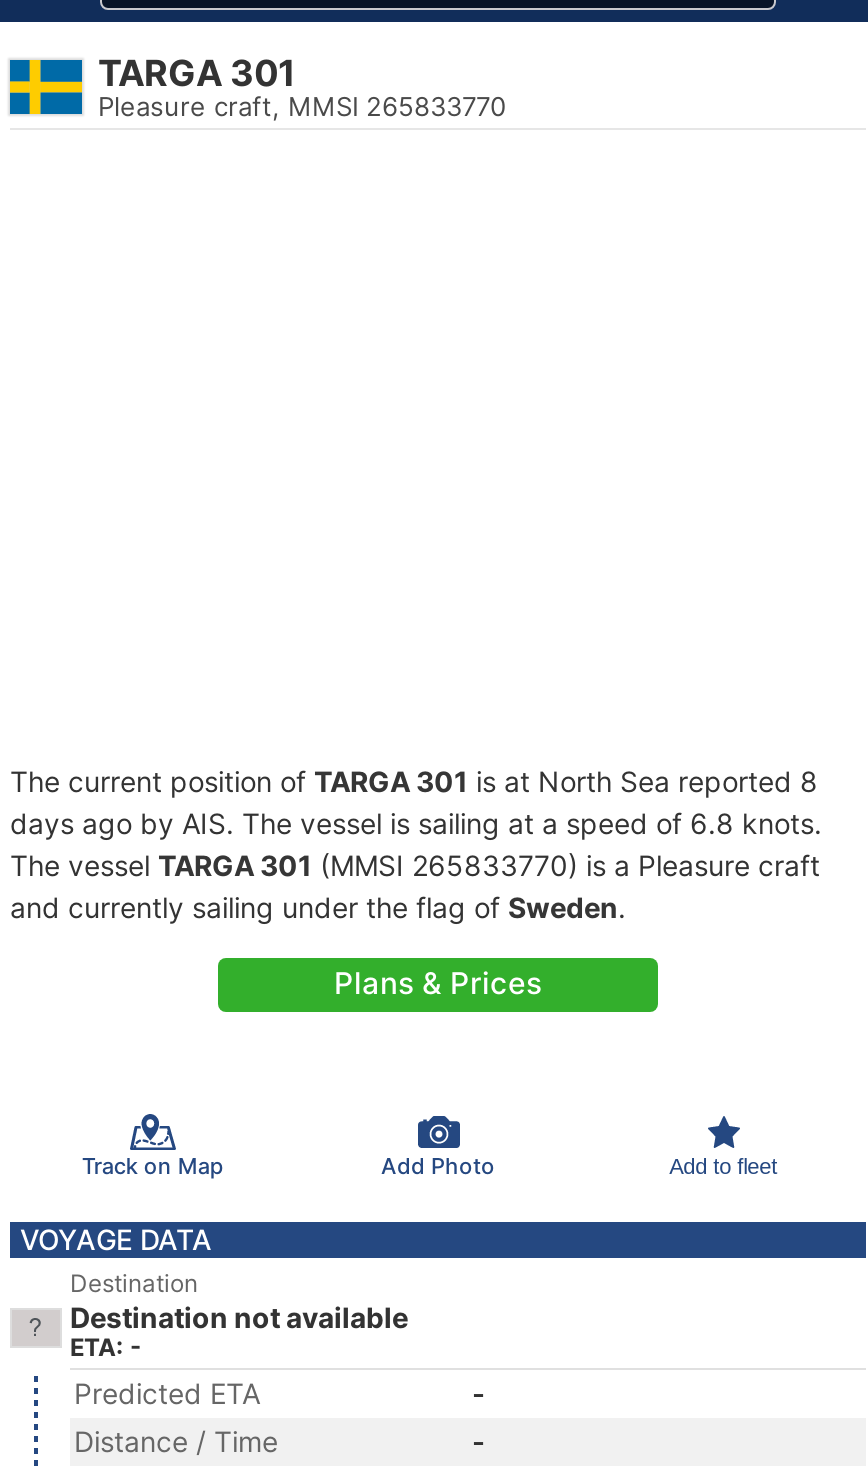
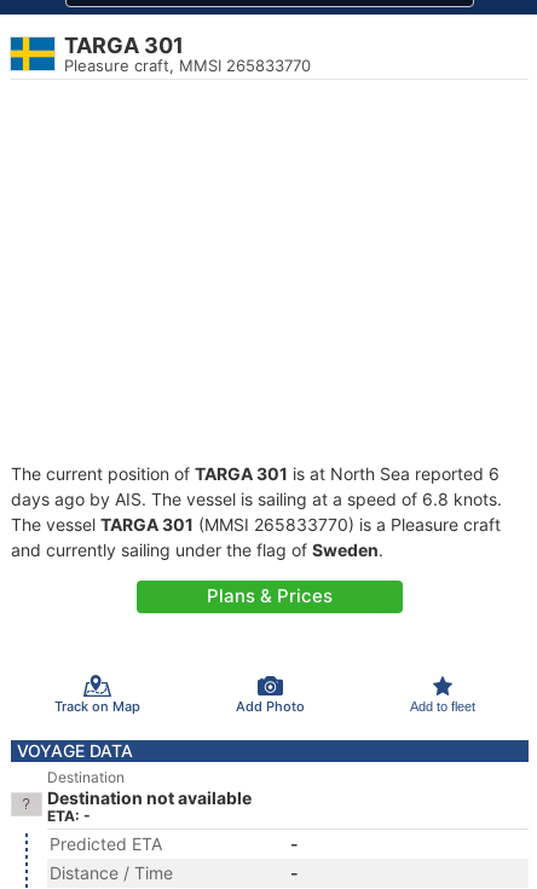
[10,764,818,798] The current position of TARGA 301 is at North Sea reported 8 -> [11,463,500,484] The current position of TARGA 301 is at North Sea reported 6

